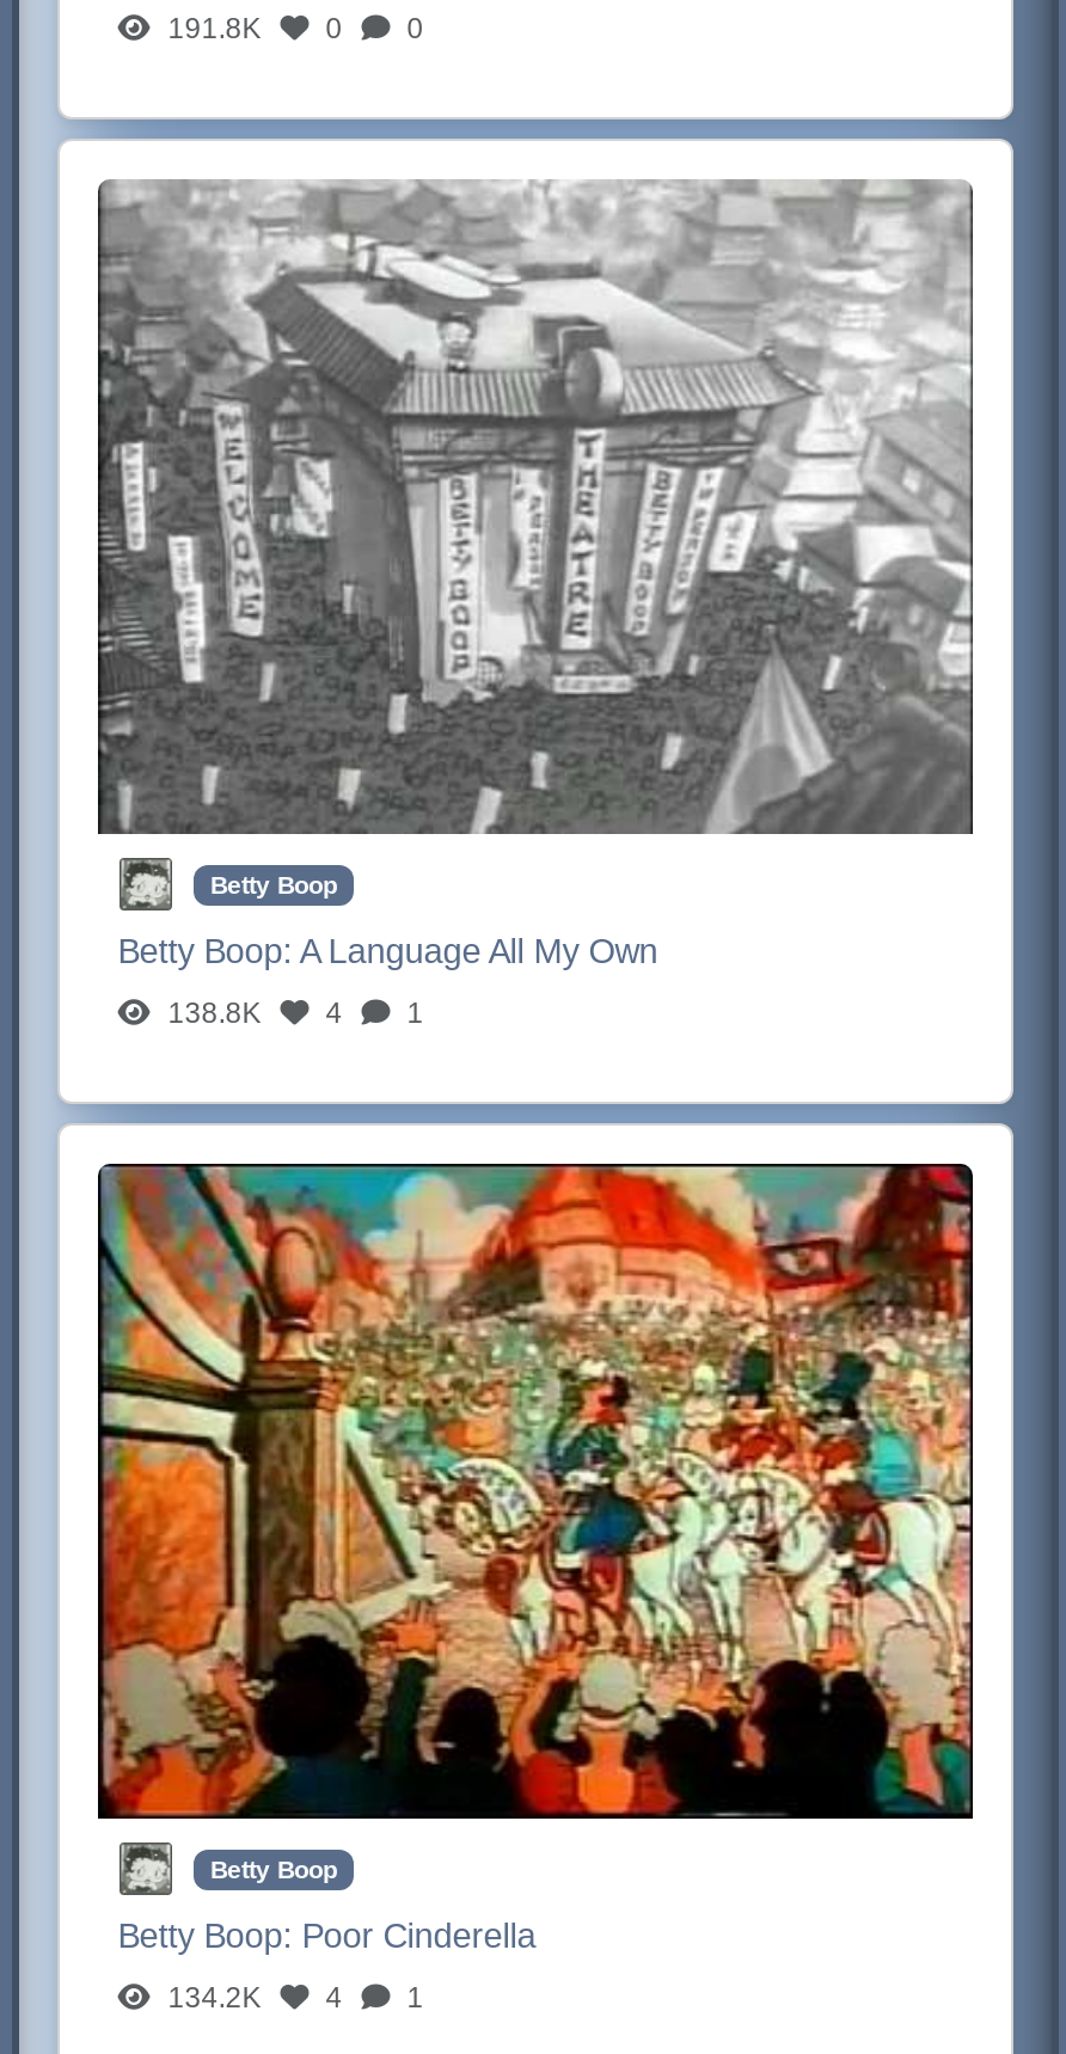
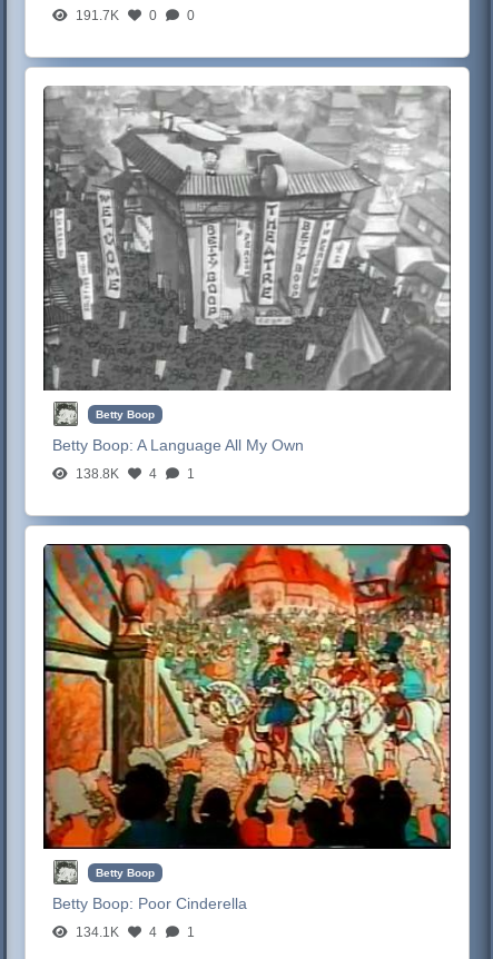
[161,11,424,44] 191.8K 0 0 -> [73,7,195,23] 191.7K 0 0
[161,1980,424,2013] 134.2K 4 1 -> [73,924,195,940] 134.1K 4 1

